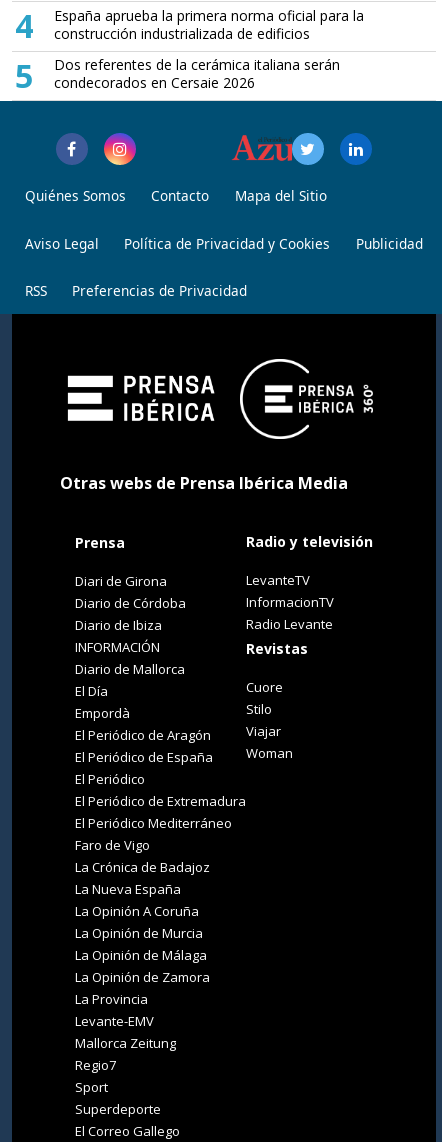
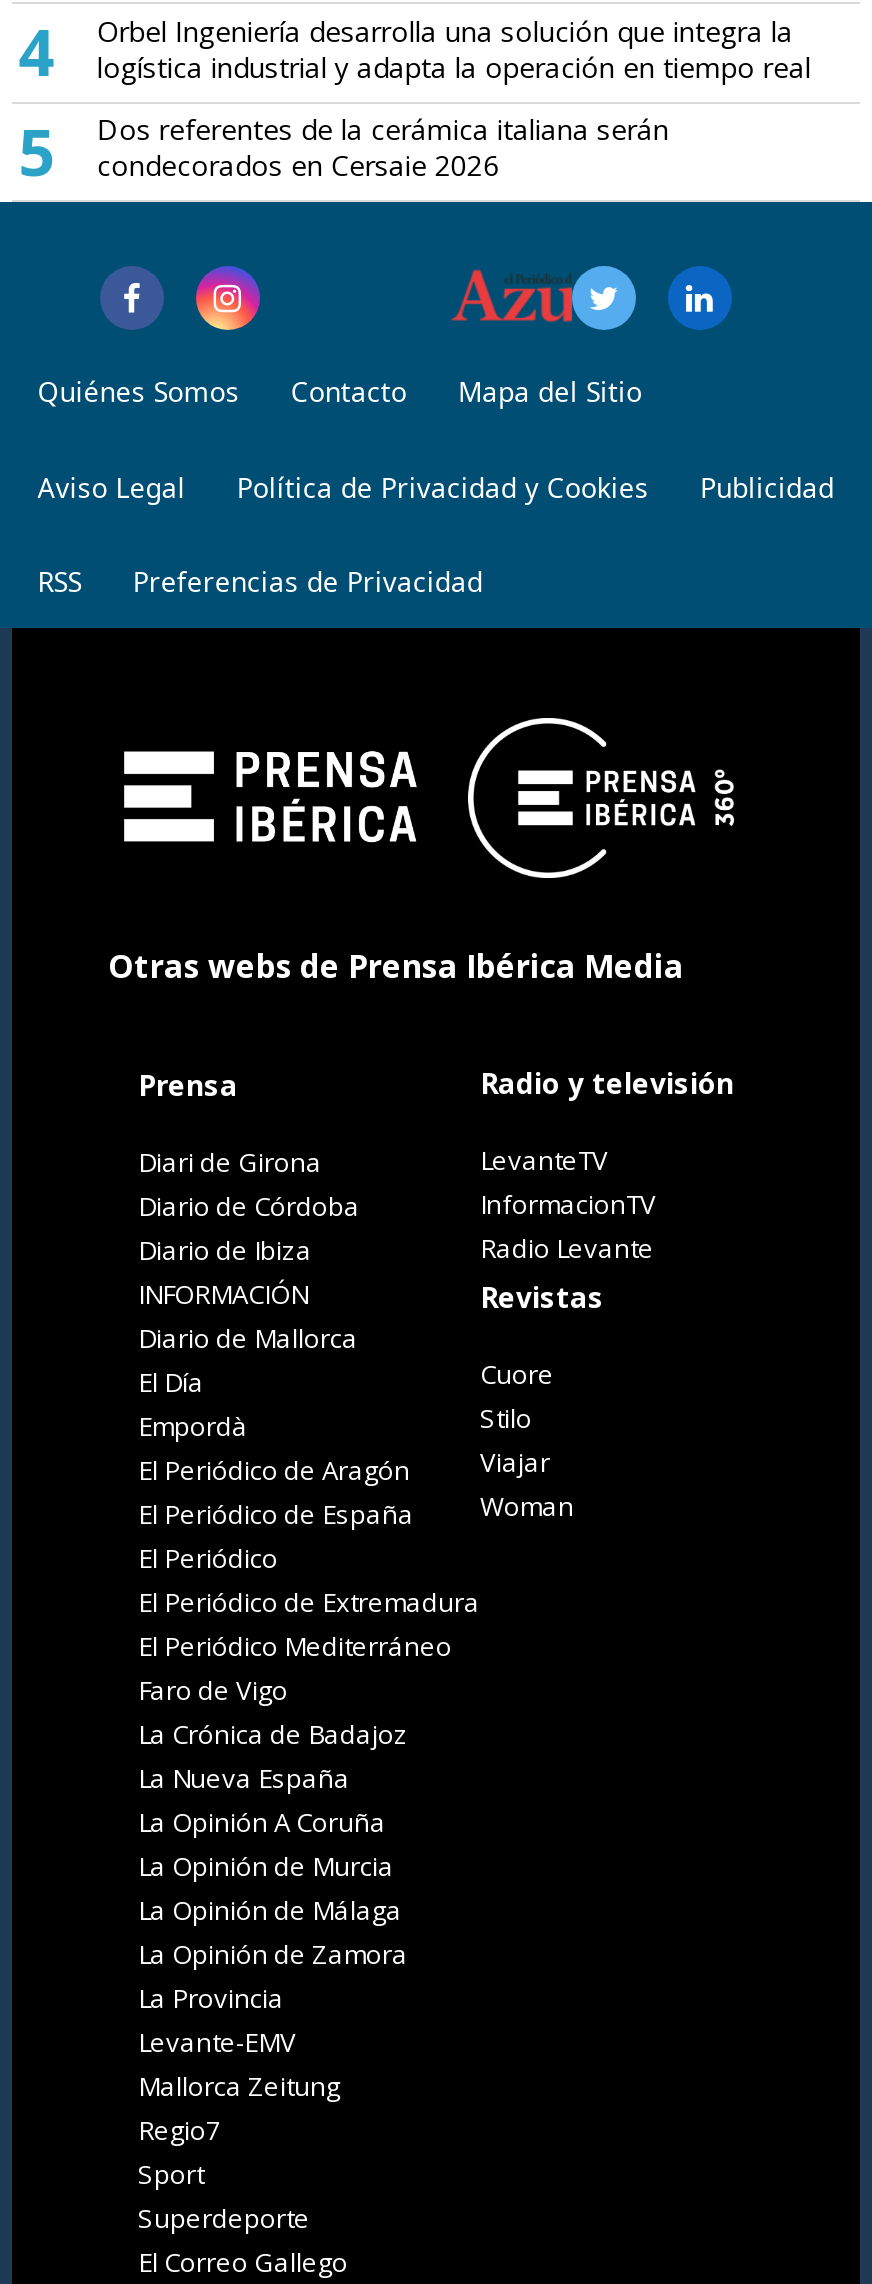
[54,6,364,43] España aprueba la primera norma oficial para la | construcción industrializada de edificios -> [97,11,811,85] Orbel Ingeniería desarrolla una solución que integra la | logística industrial y adapta la operación en tiempo real

